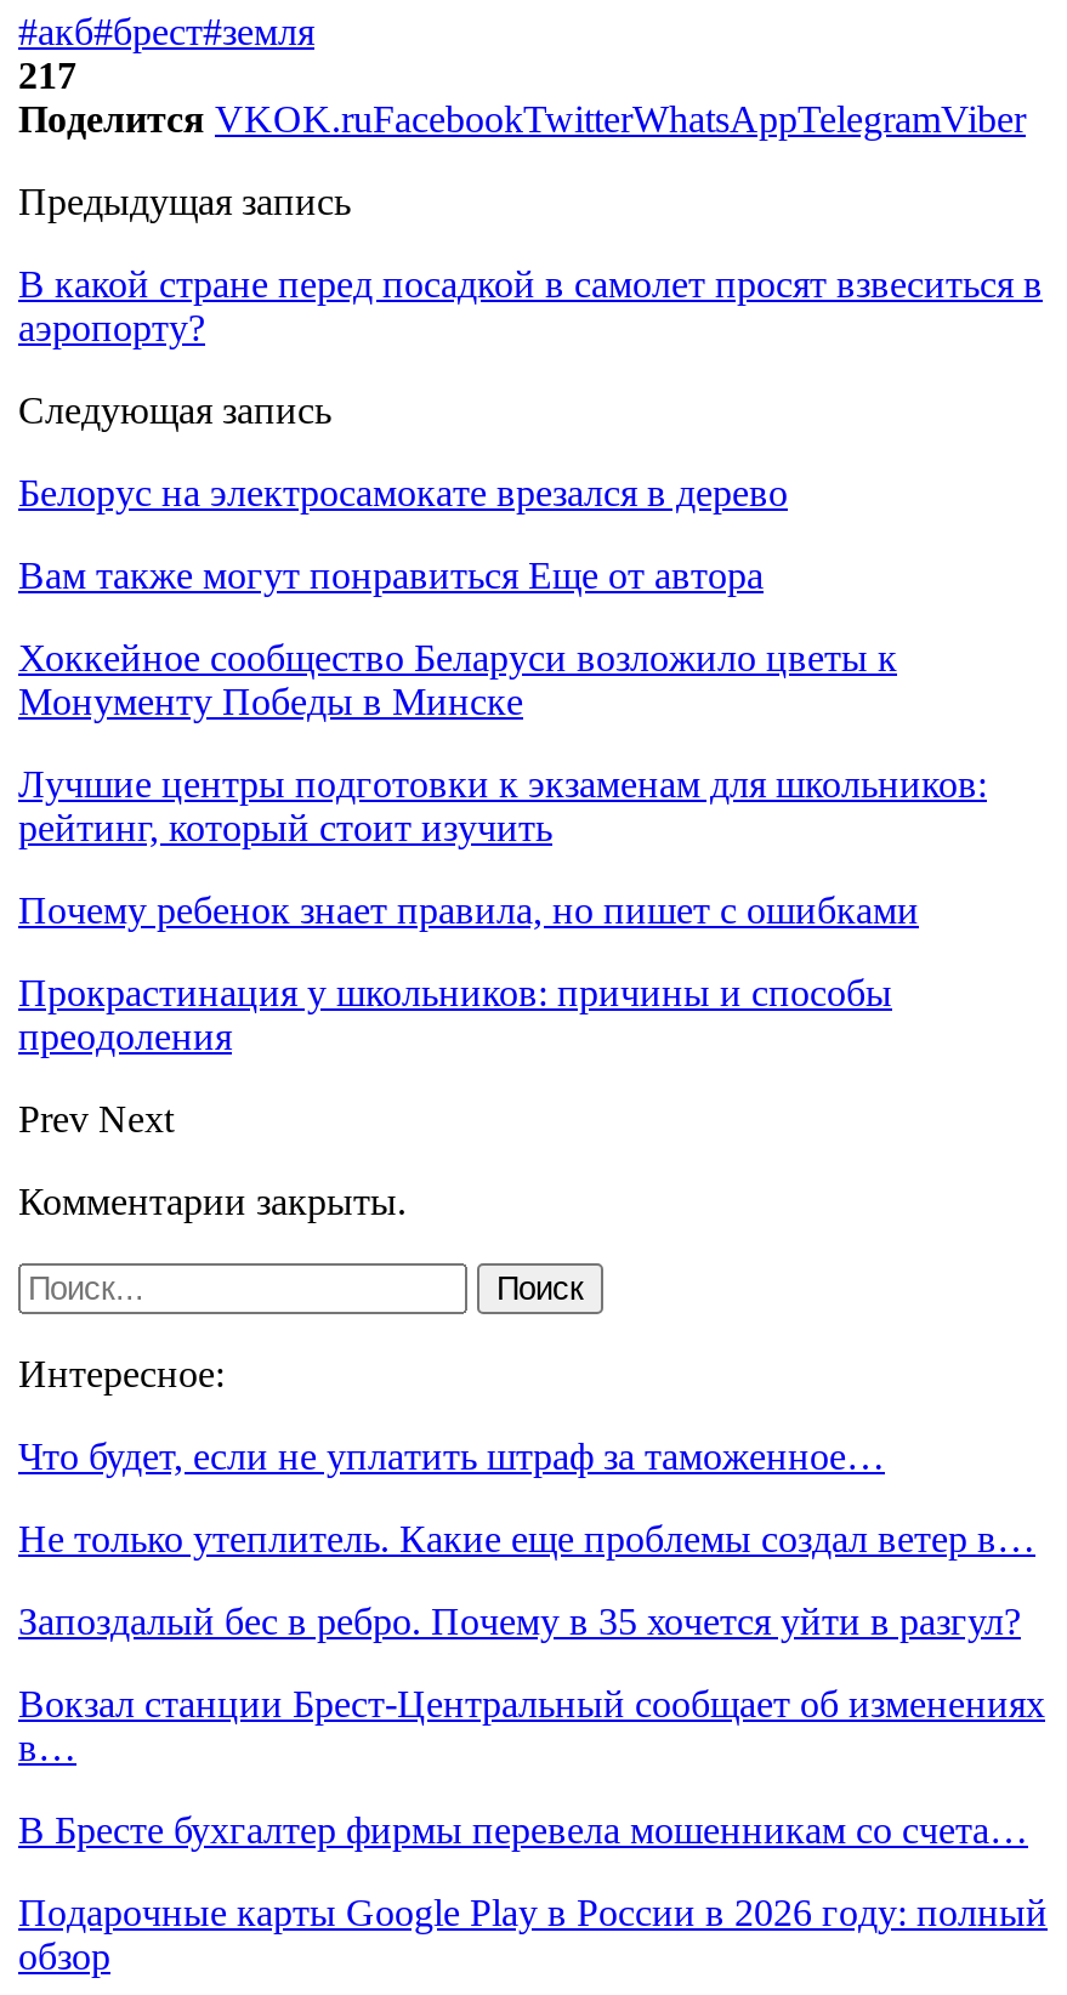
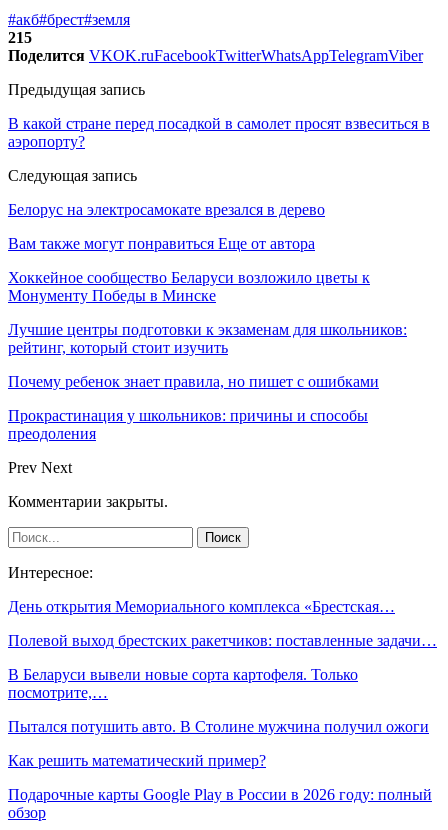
[18,54,76,95] 217 -> [8,29,32,46] 215
[18,1435,885,1476] Что будет, если не уплатить штраф за таможенное… -> [8,598,395,615] День открытия Мемориального комплекса «Брестская…
[18,1518,1035,1559] Не только утеплитель. Какие еще проблемы создал ветер в… -> [8,632,437,649] Полевой выход брестских ракетчиков: поставленные задачи…
[18,1600,1021,1641] Запоздалый бес в ребро. Почему в 35 хочется уйти в разгул? -> [8,666,358,701] В Беларуси вывели новые сорта картофеля. Только | посмотрите,…
[18,1683,1045,1768] Вокзал станции Брест-Центральный сообщает об изменениях | в… -> [8,718,429,735] Пытался потушить авто. В Столине мужчина получил ожоги
[18,1809,1028,1850] В Бресте бухгалтер фирмы перевела мошенникам со счета… -> [8,752,266,769] Как решить математический пример?

